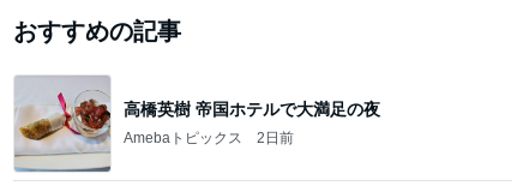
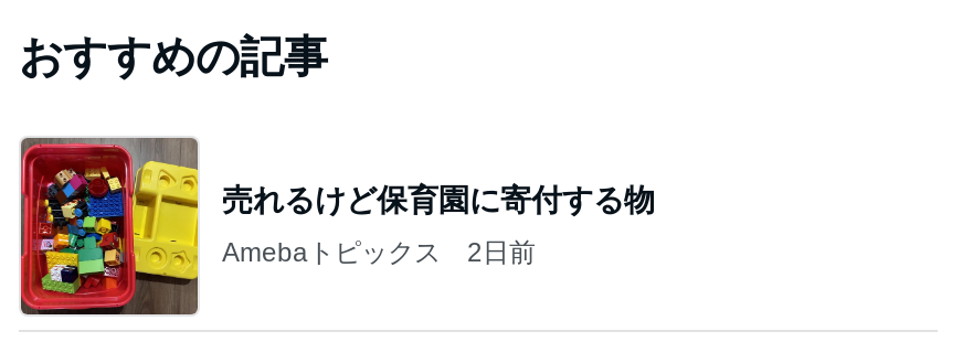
[13,77,380,173] [image] | 高橋英樹 帝国ホテルで大満足の夜 -> [19,138,655,317] [image] | 売れるけど保育園に寄付する物

